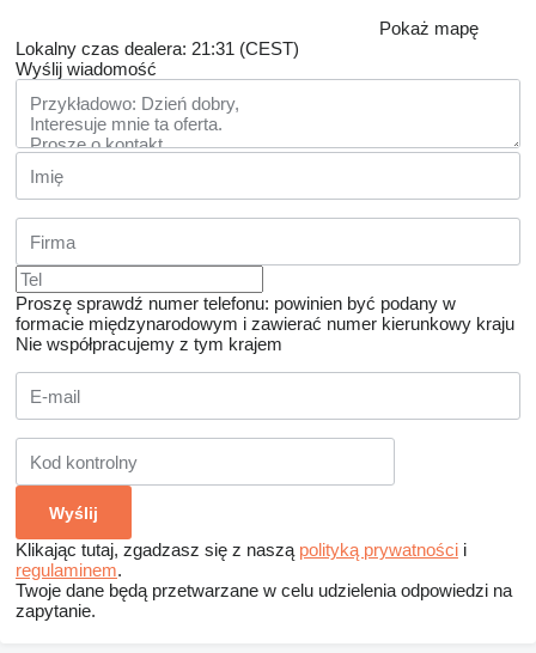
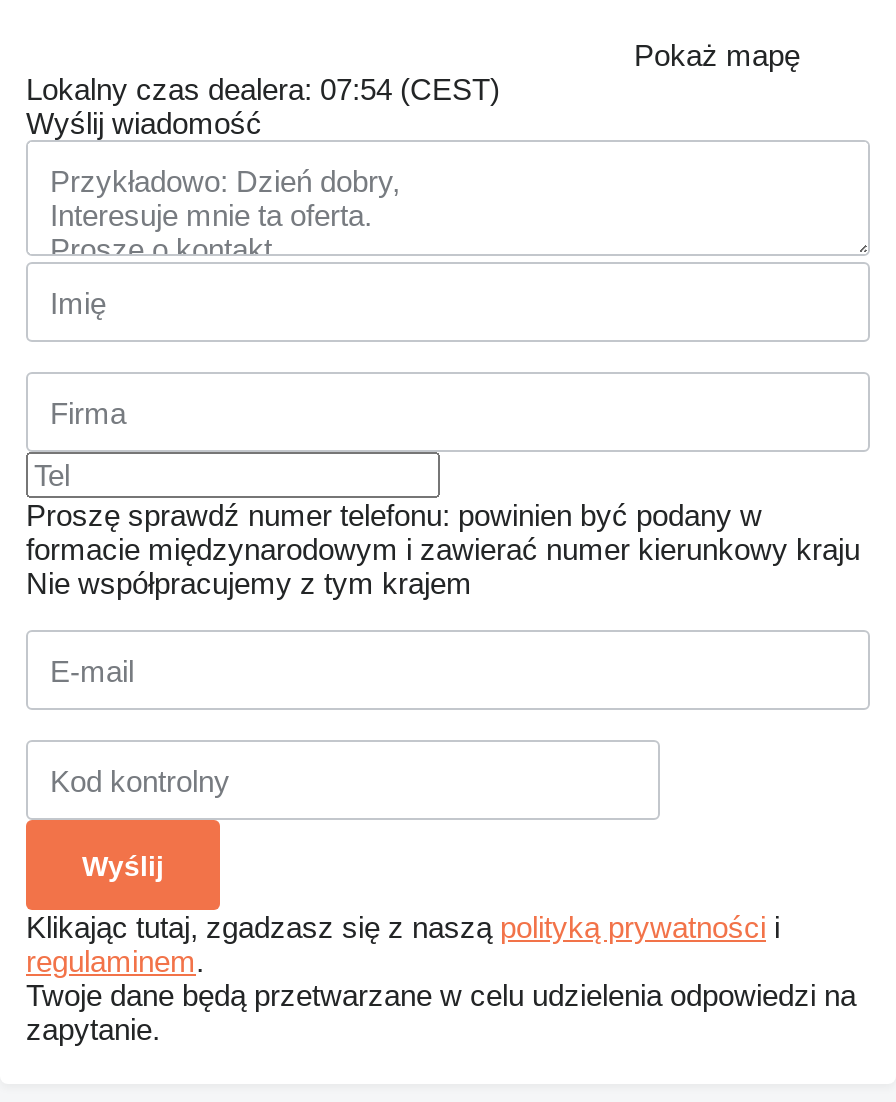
[16,38,299,59] Lokalny czas dealera: 21:31 (CEST) -> [26,72,500,106] Lokalny czas dealera: 07:54 (CEST)

